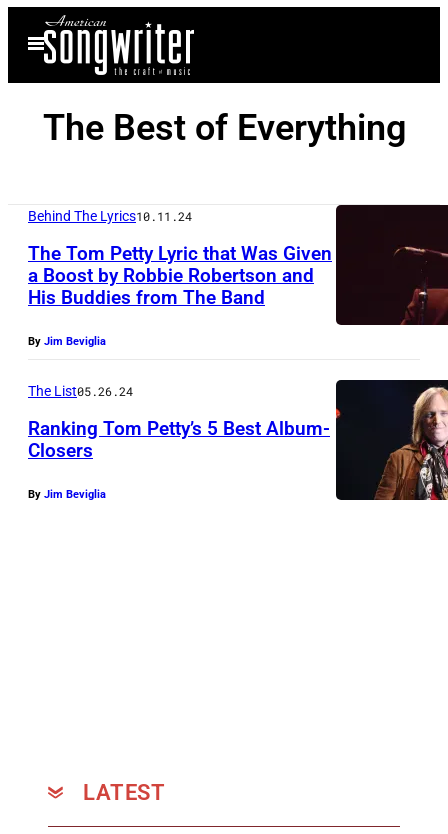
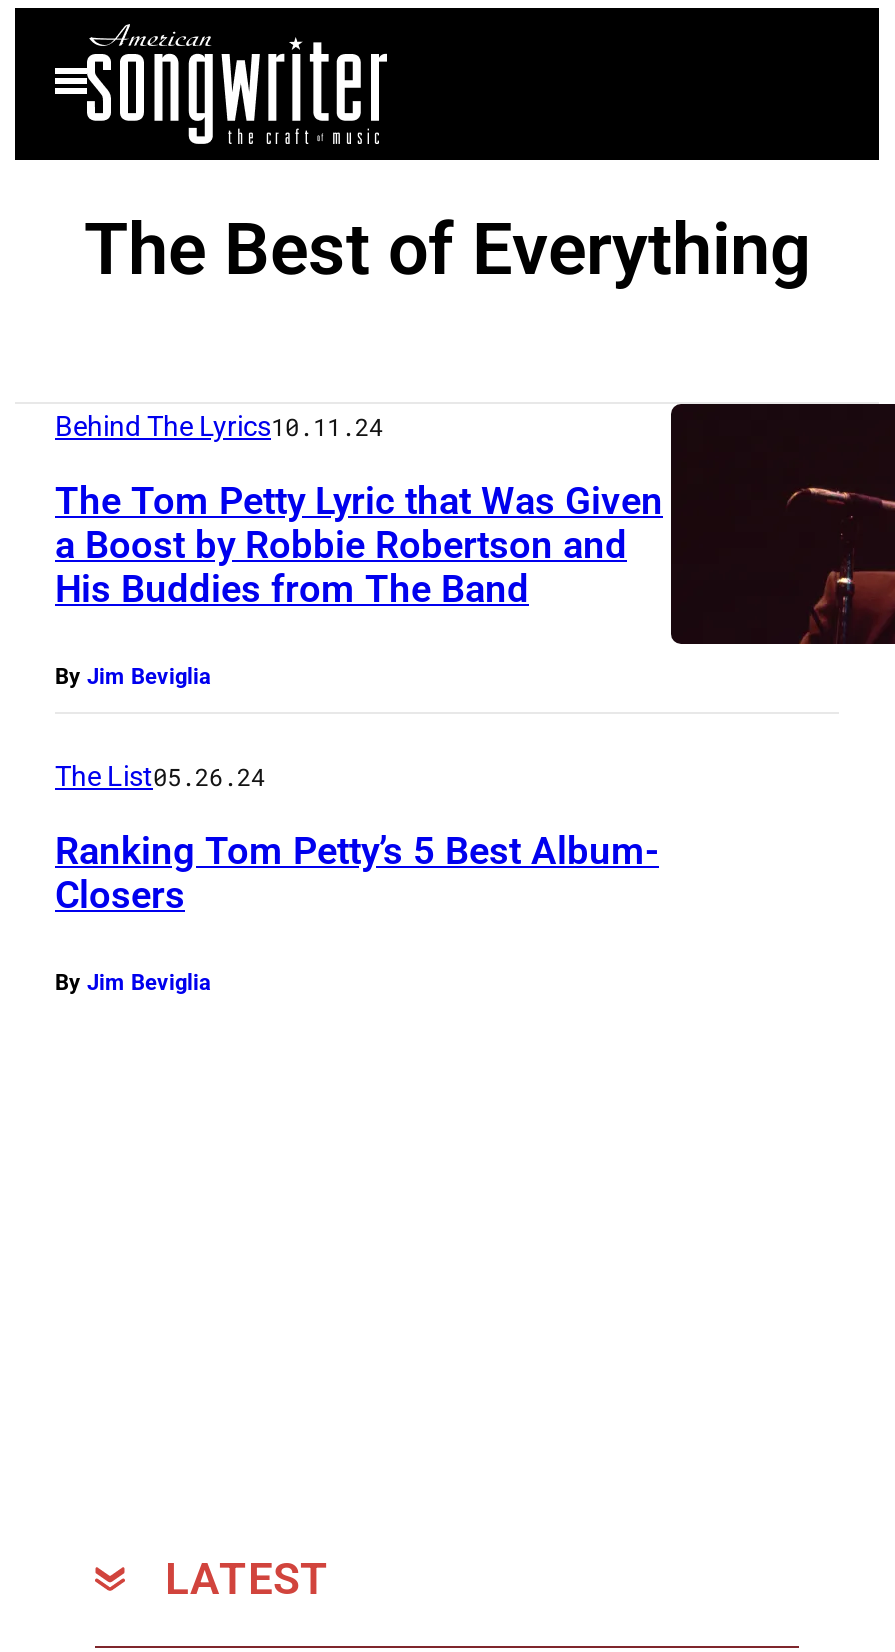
[335,379,445,501] [image] -> none

